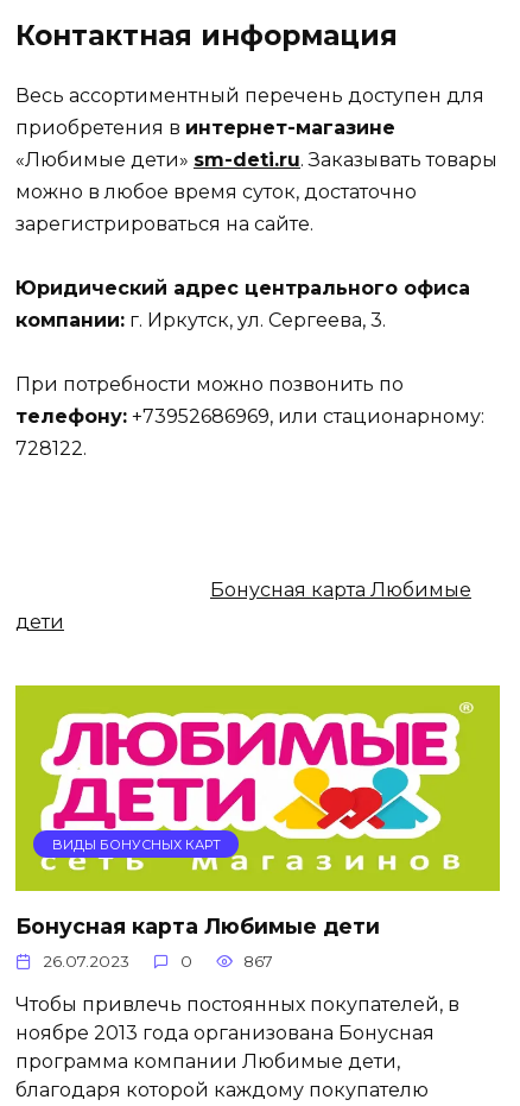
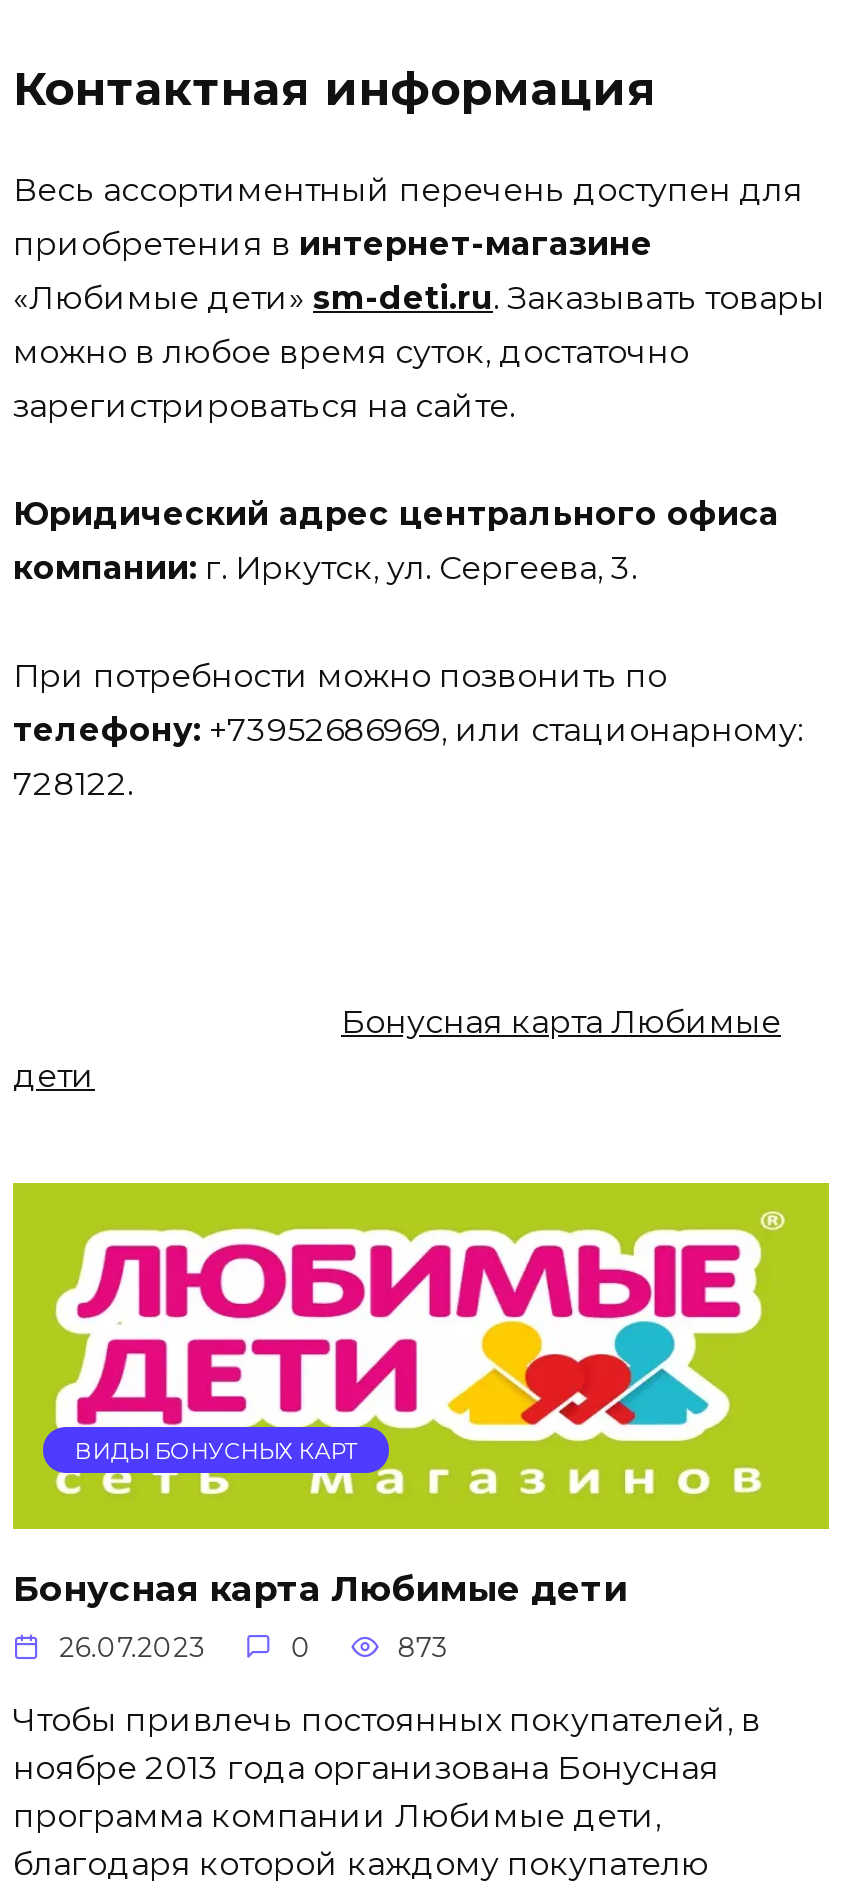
[244,952,273,971] 867 -> [398,1632,448,1664] 873

